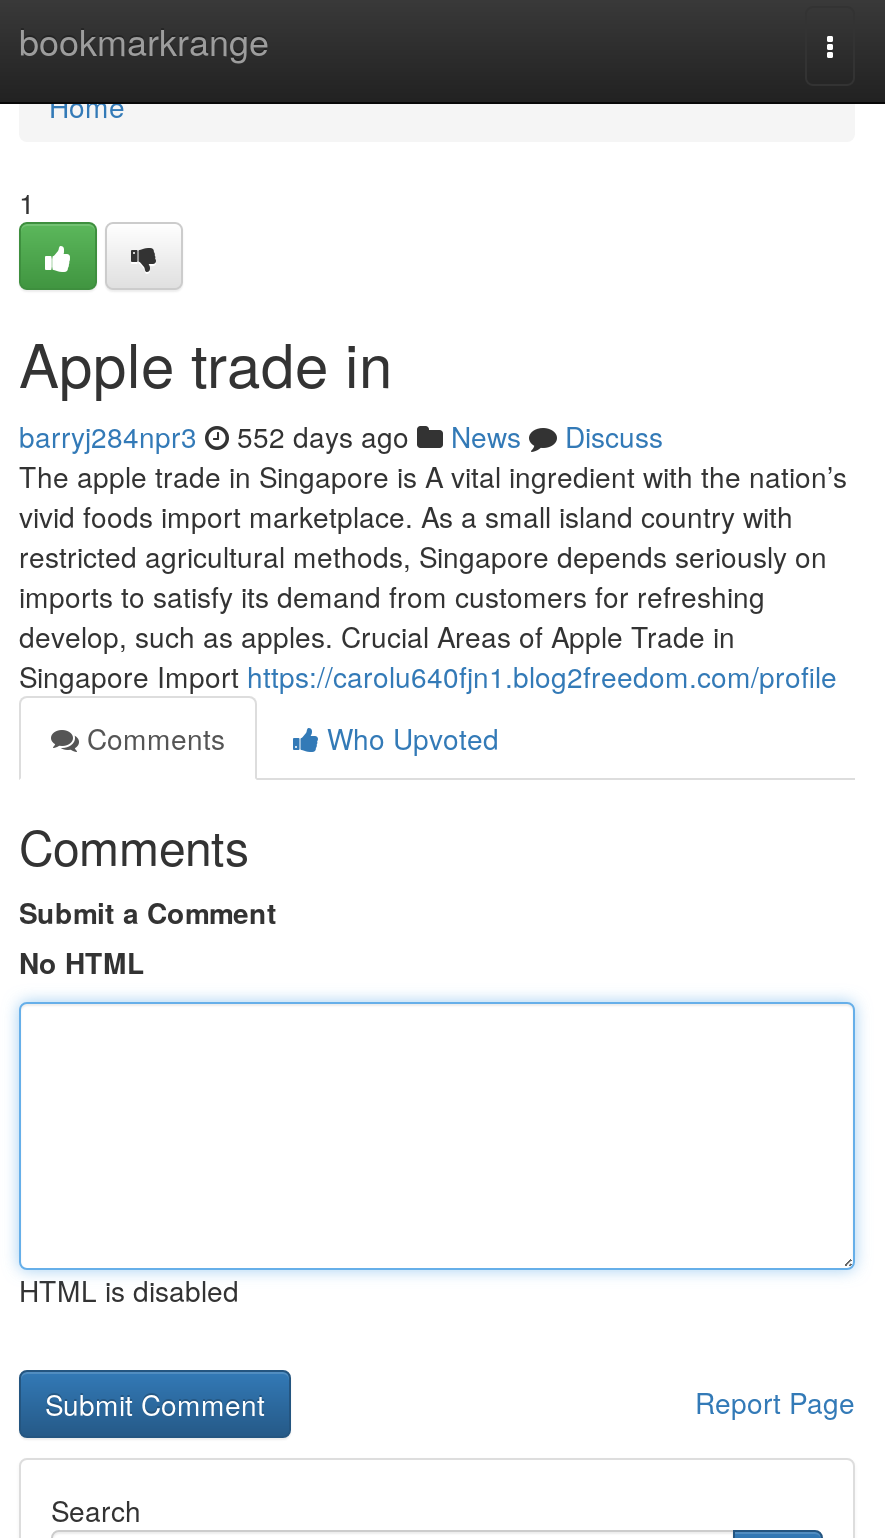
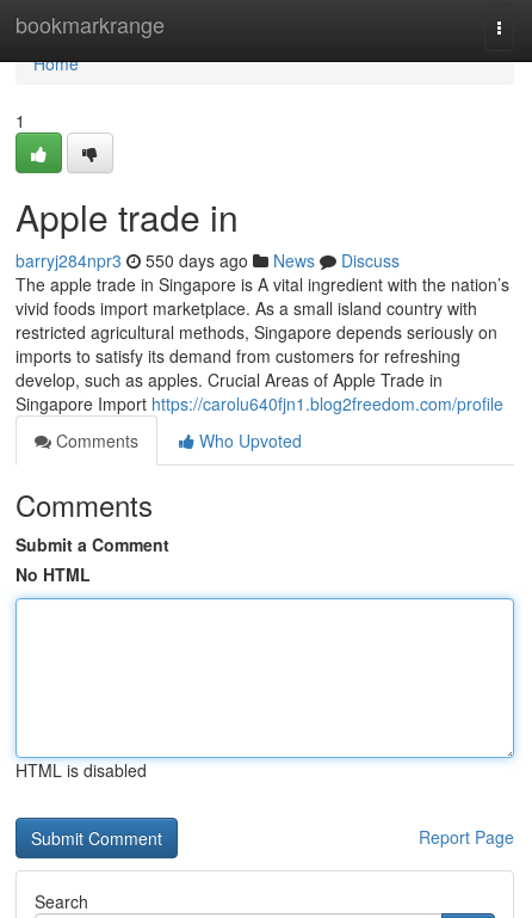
[19,416,663,456] barryj284npr3 552 days ago News Discuss -> [16,248,400,272] barryj284npr3 550 days ago News Discuss

